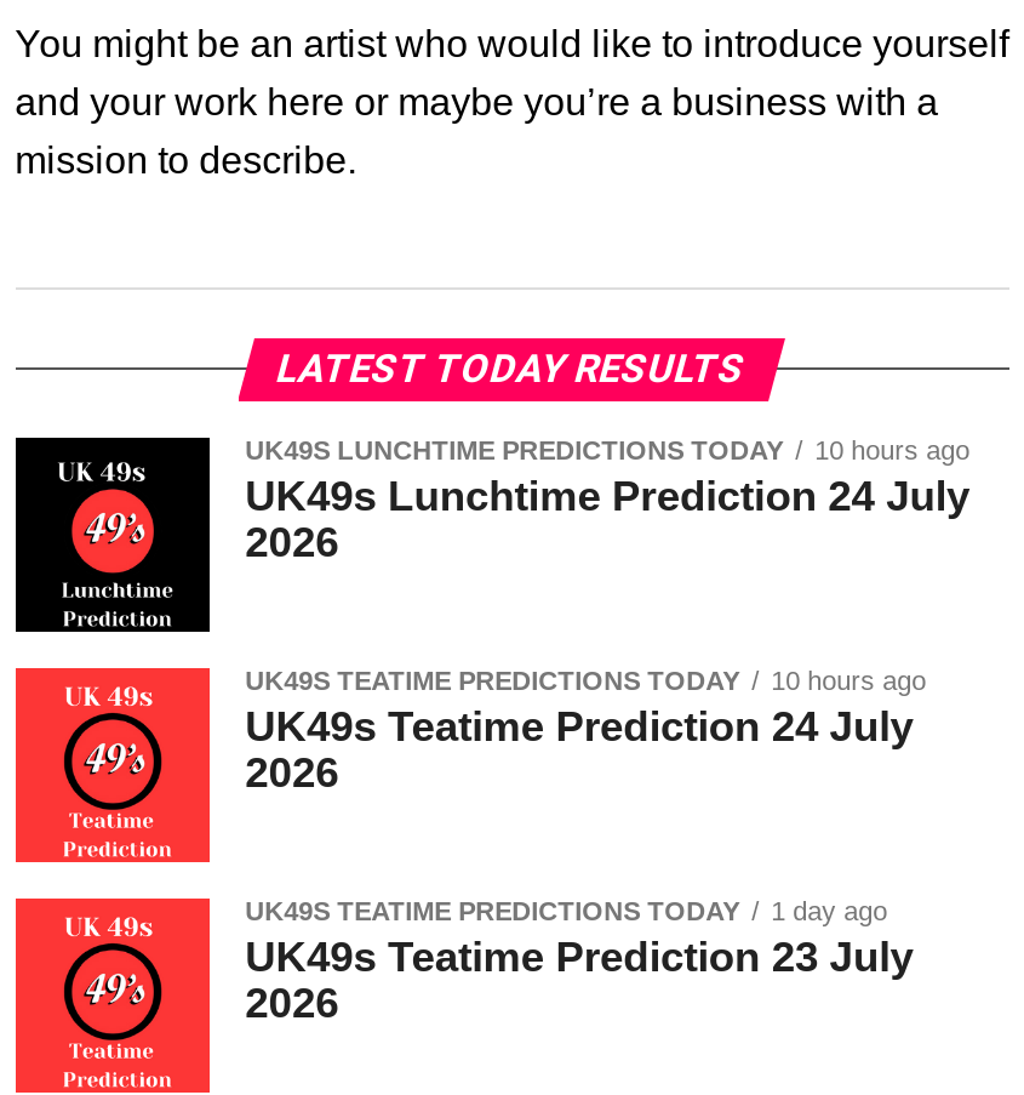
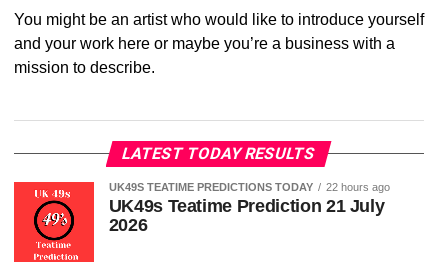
[13,435,970,634] [image] | UK49S LUNCHTIME PREDICTIONS TODAY | 10 hours ago | UK49s Lunchtime Prediction 24 July | 2026 -> none
[245,666,926,981] 10 hours ago | UK49s Teatime Prediction 24 July | 2026 | UK49S TEATIME PREDICTIONS TODAY | 1 day ago | UK49s Teatime Prediction 23 July -> [109,181,390,216] 22 hours ago | UK49s Teatime Prediction 21 July

